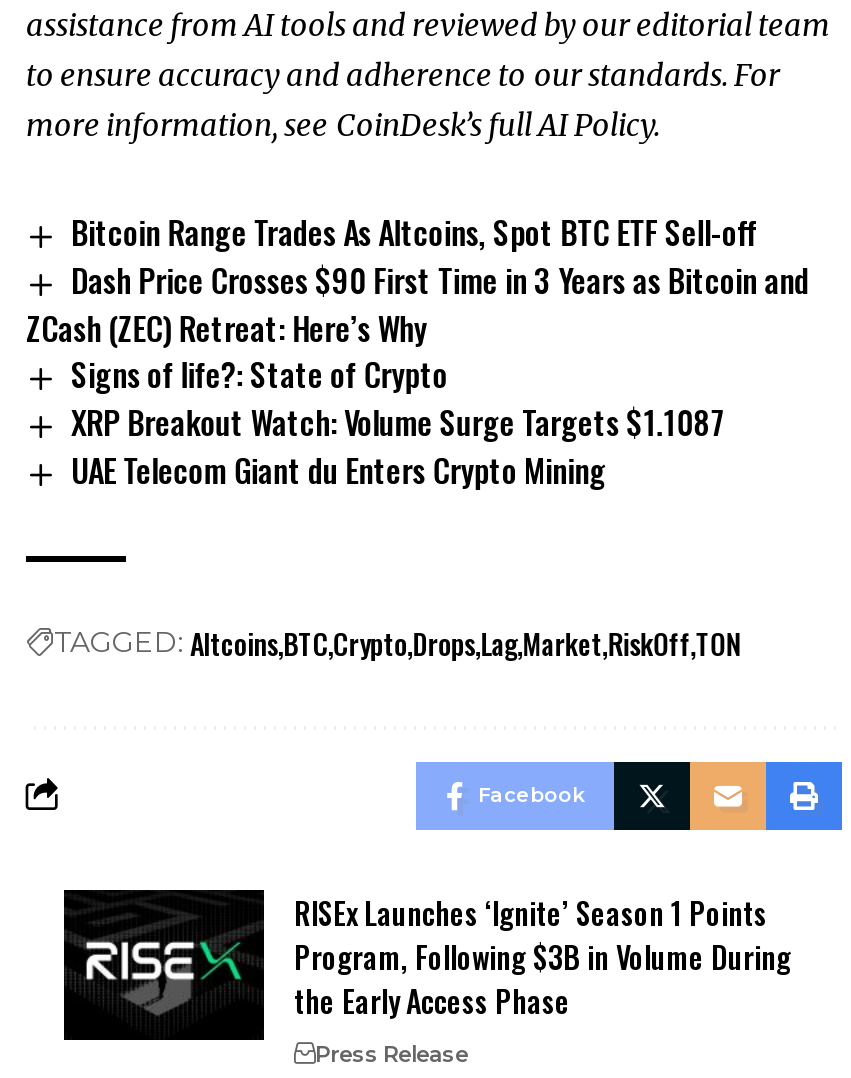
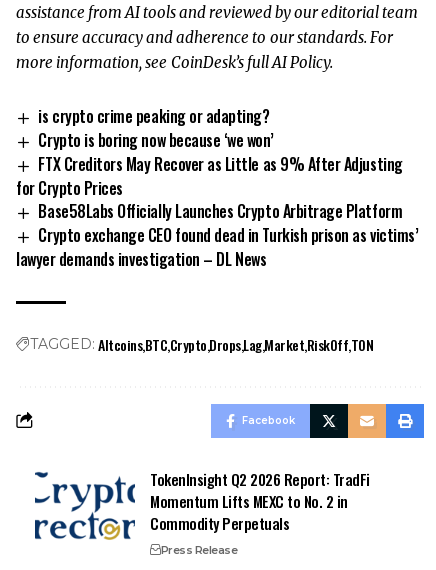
[26,209,809,494] Bitcoin Range Trades As Altcoins, Spot BTC ETF Sell-off | Dash Price Crosses $90 First Time in 3 Years as Bitcoin and | ZCash (ZEC) Retreat: Here’s Why | Signs of life?: State of Crypto | XRP Breakout Watch: Volume Surge Targets $1.1087 | UAE Telecom Giant du Enters Crypto Mining -> [16,104,418,271] is crypto crime peaking or adapting? | Crypto is boring now because ‘we won’ | FTX Creditors May Recover as Little as 9% After Adjusting | for Crypto Prices | Base58Labs Officially Launches Crypto Arbitrage Platform | Crypto exchange CEO found dead in Turkish prison as victims’ | lawyer demands investigation – DL News
[62,888,791,1042] [image] | RISEx Launches ‘Ignite’ Season 1 Points | Program, Following $3B in Volume During | the Early Access Phase -> [34,468,369,543] [image] | TokenInsight Q2 2026 Report: TradFi | Momentum Lifts MEXC to No. 2 in | Commodity Perpetuals

